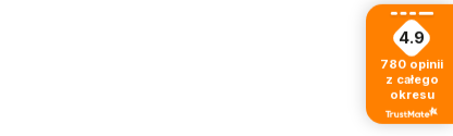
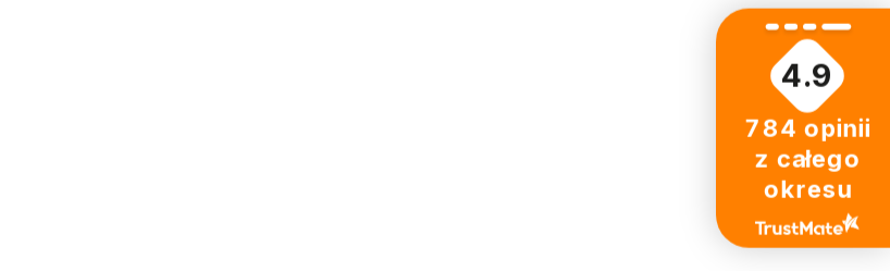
[380,56,444,72] 780 opinii -> [745,113,871,143] 784 opinii

